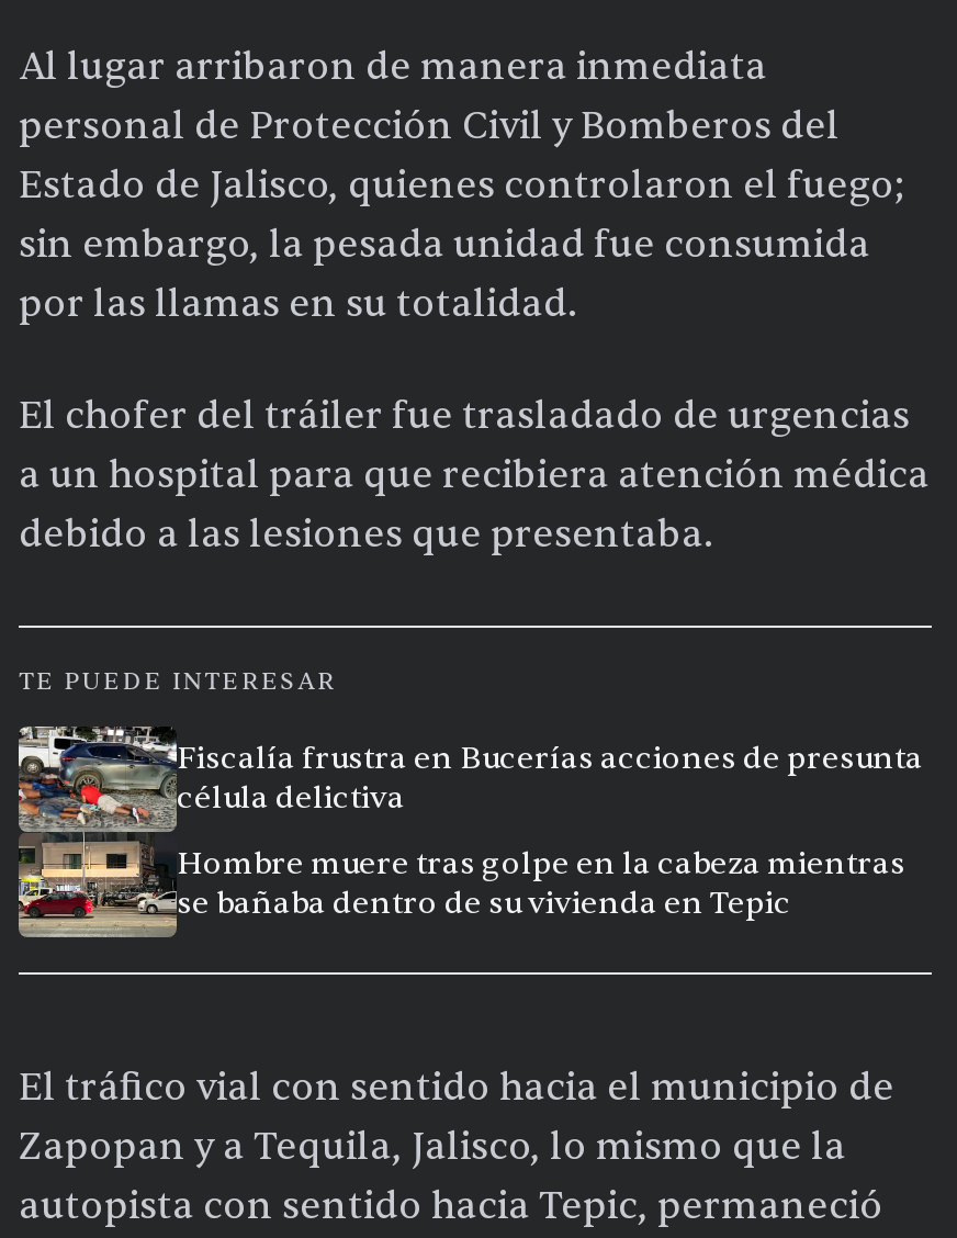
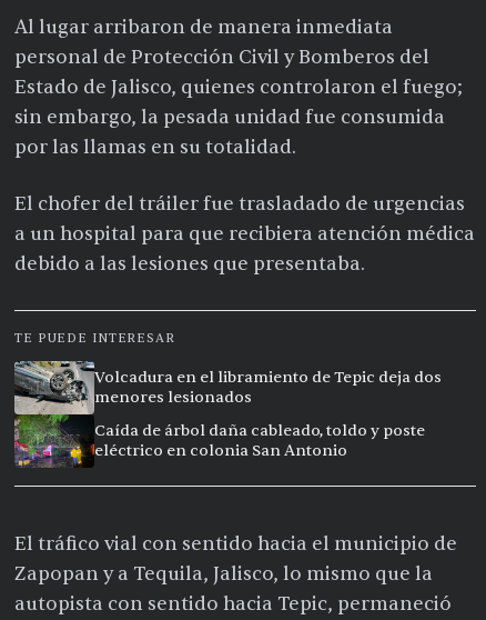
[16,724,923,939] [image] | Fiscalía frustra en Bucerías acciones de presunta | célula delictiva -> [13,360,442,469] [image] | Volcadura en el libramiento de Tepic deja dos | menores lesionados
[177,845,905,922] Hombre muere tras golpe en la cabeza mientras | se bañaba dentro de su vivienda en Tepic -> [94,421,425,460] Caída de árbol daña cableado, toldo y poste | eléctrico en colonia San Antonio

